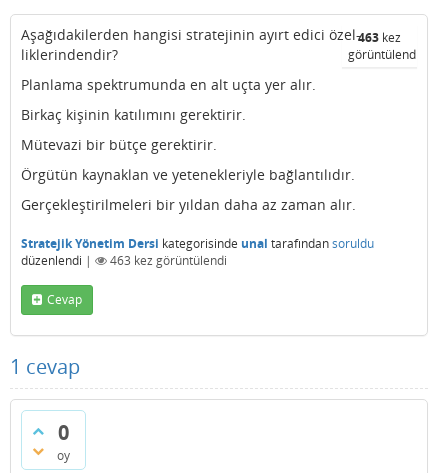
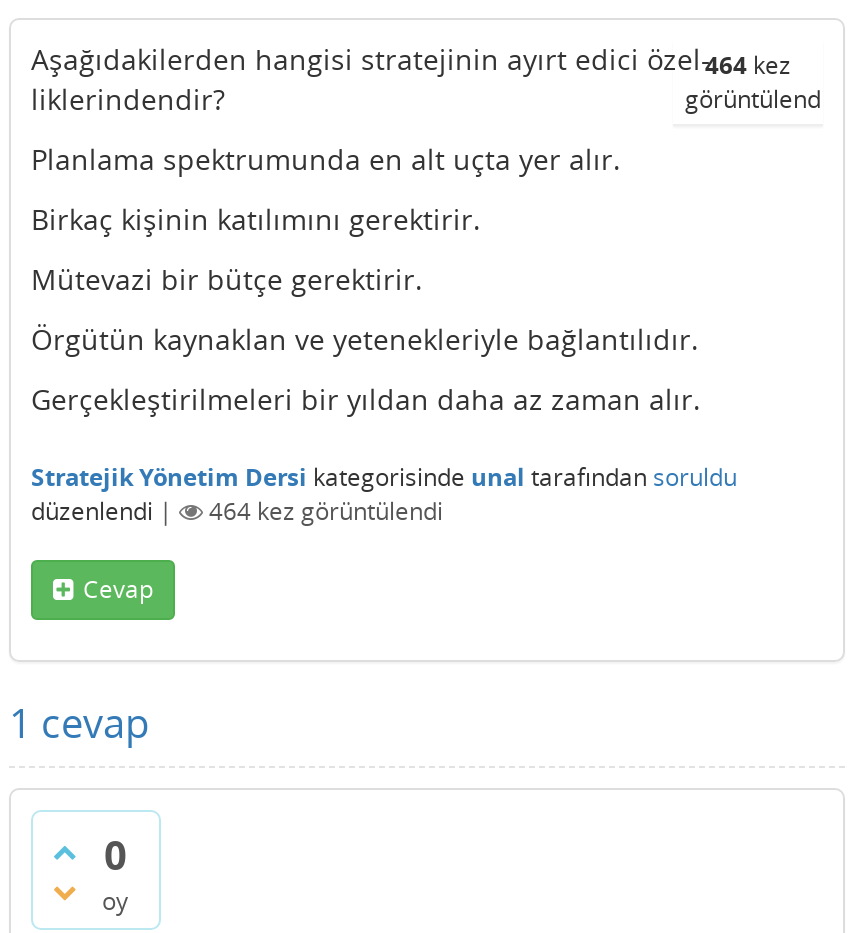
[358,29,401,46] 463 kez -> [705,48,791,82] 464 kez
[110,252,227,269] 463 kez görüntülendi -> [209,494,443,528] 464 kez görüntülendi

